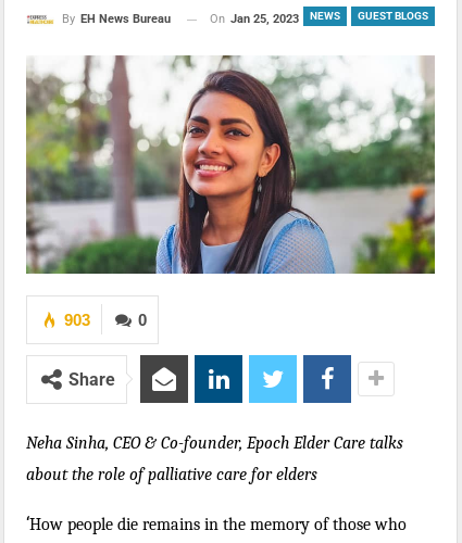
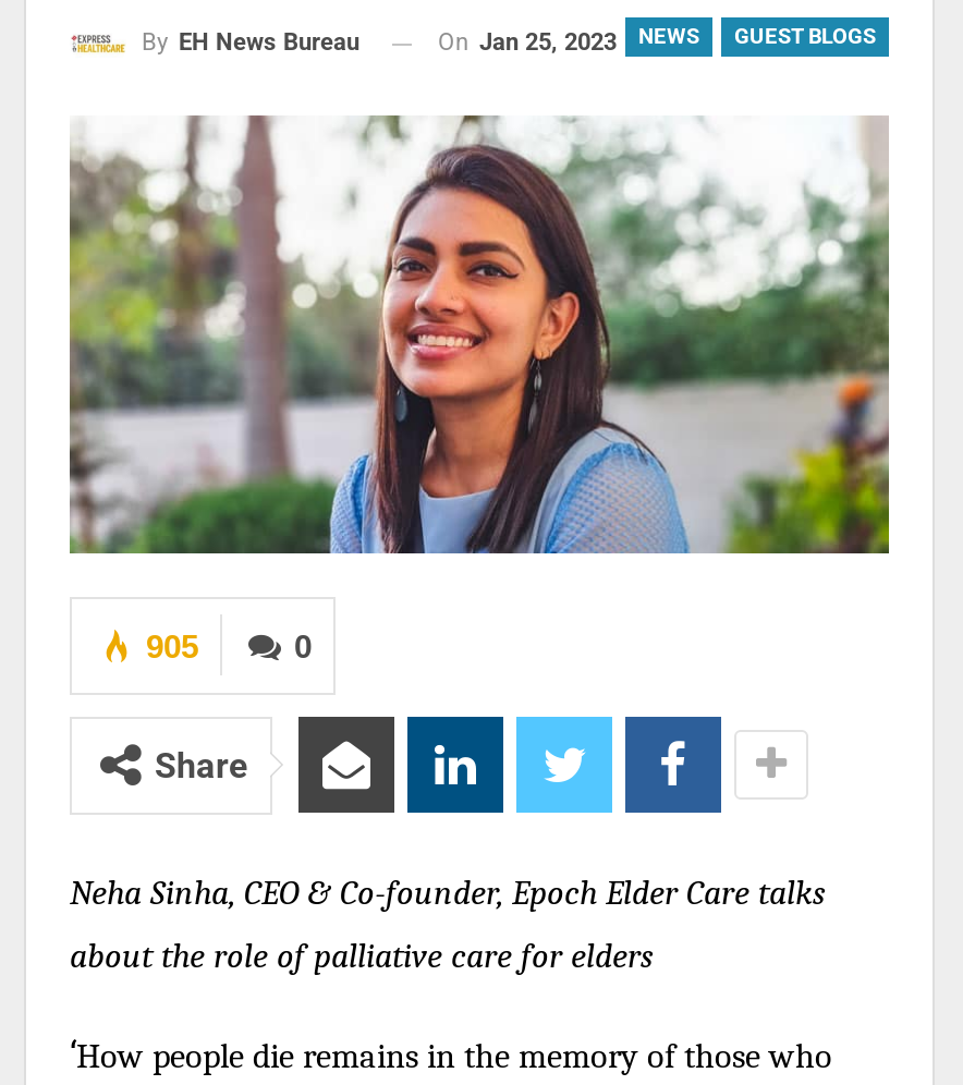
[64,310,90,329] 903 -> [146,627,198,664] 905

